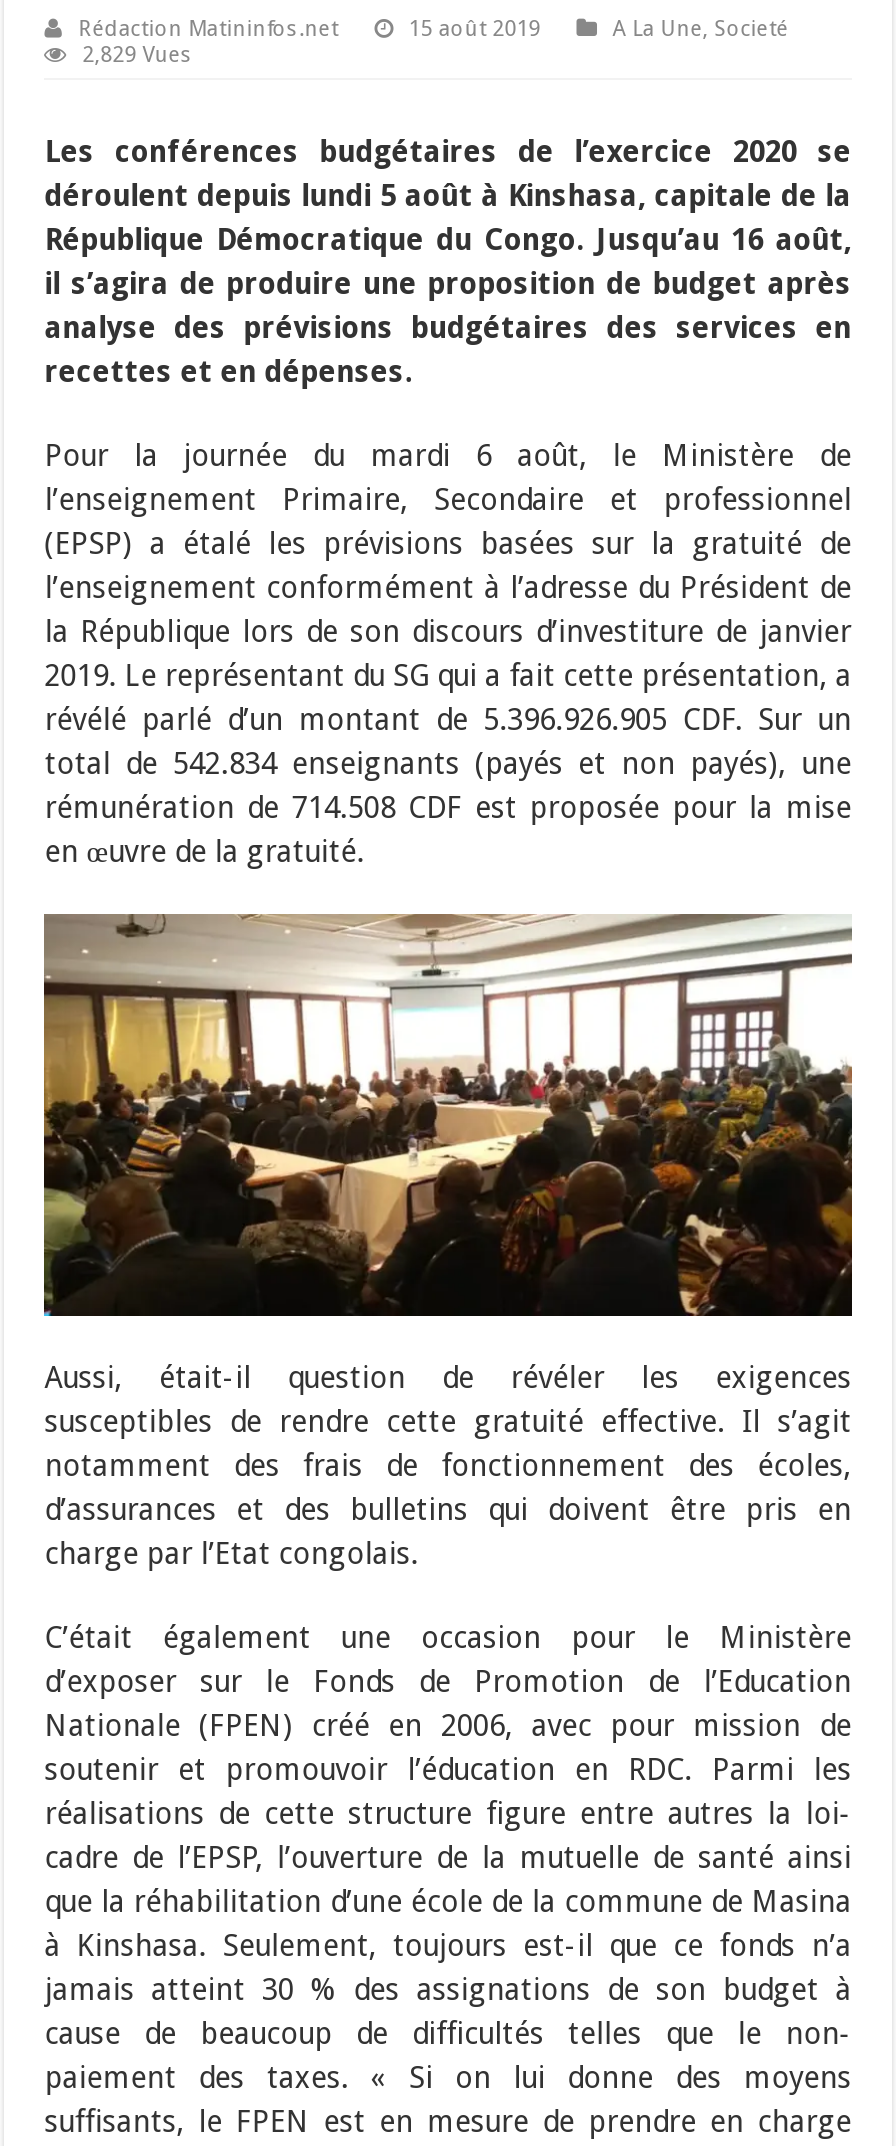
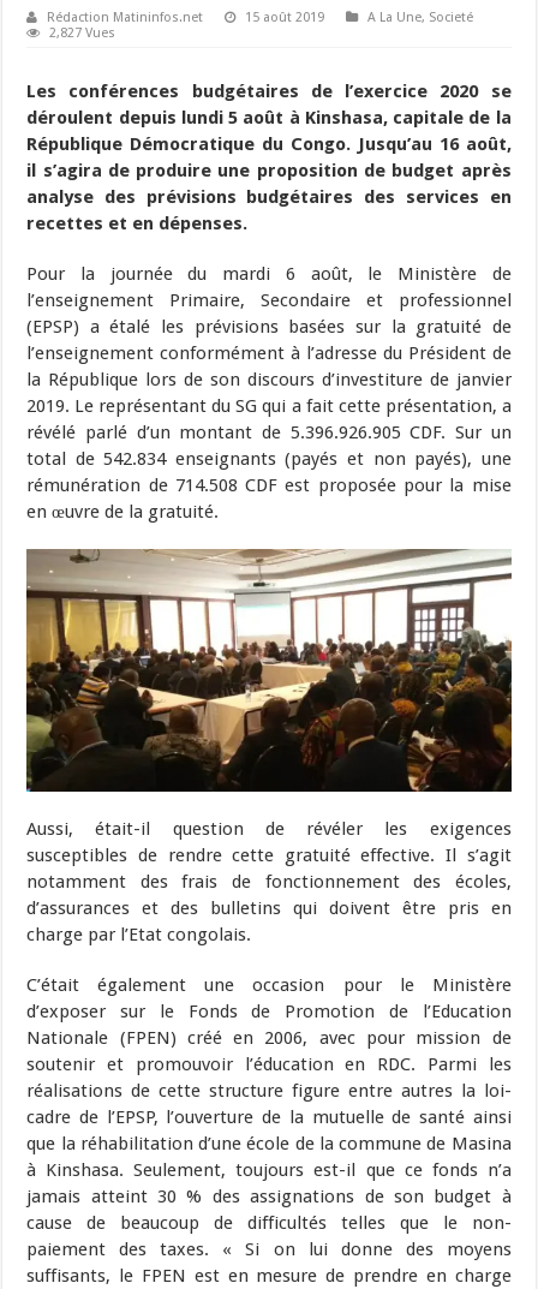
[82,42,192,68] 2,829 Vues -> [49,25,116,41] 2,827 Vues

